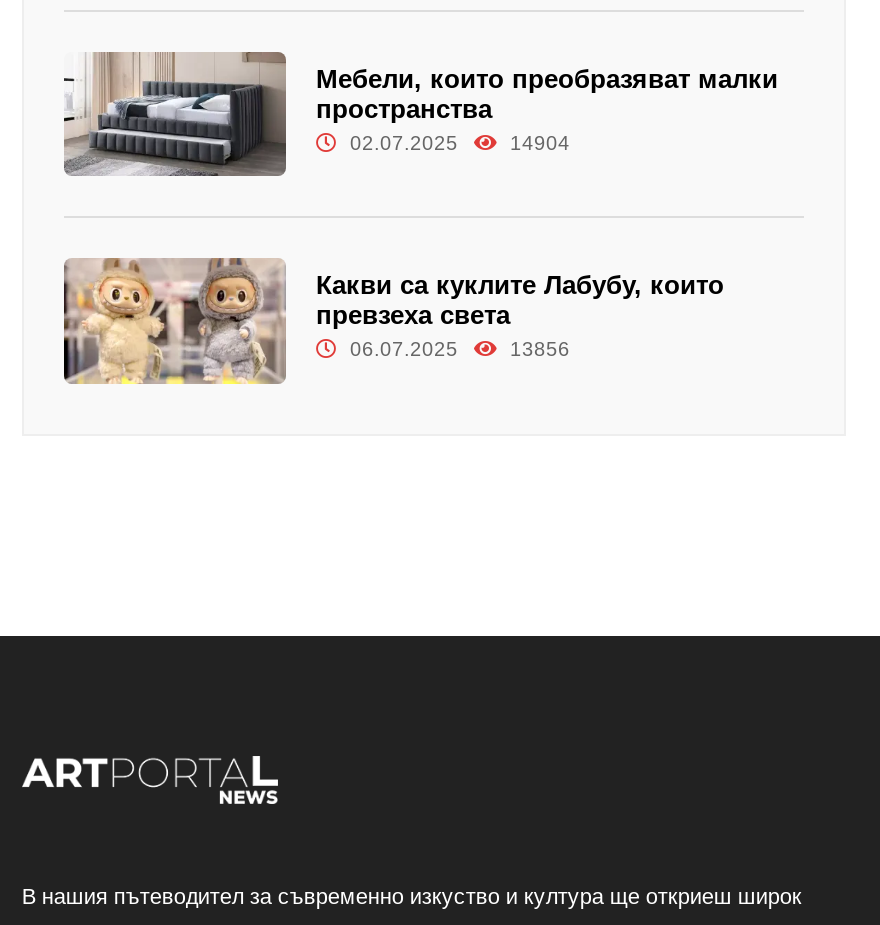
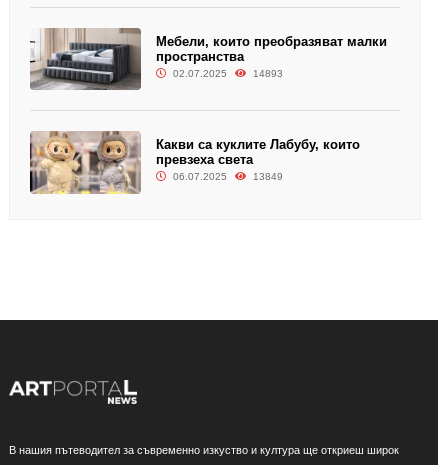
[504,132,570,154] 14904 -> [250,68,283,79] 14893
[504,339,570,361] 13856 -> [250,171,283,182] 13849

